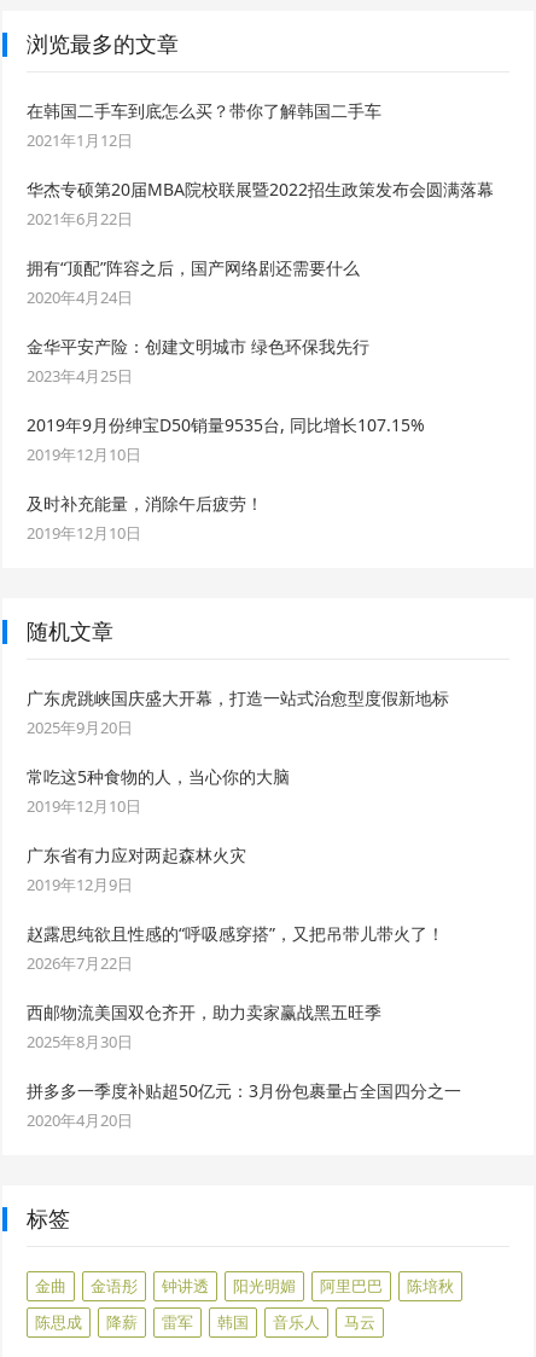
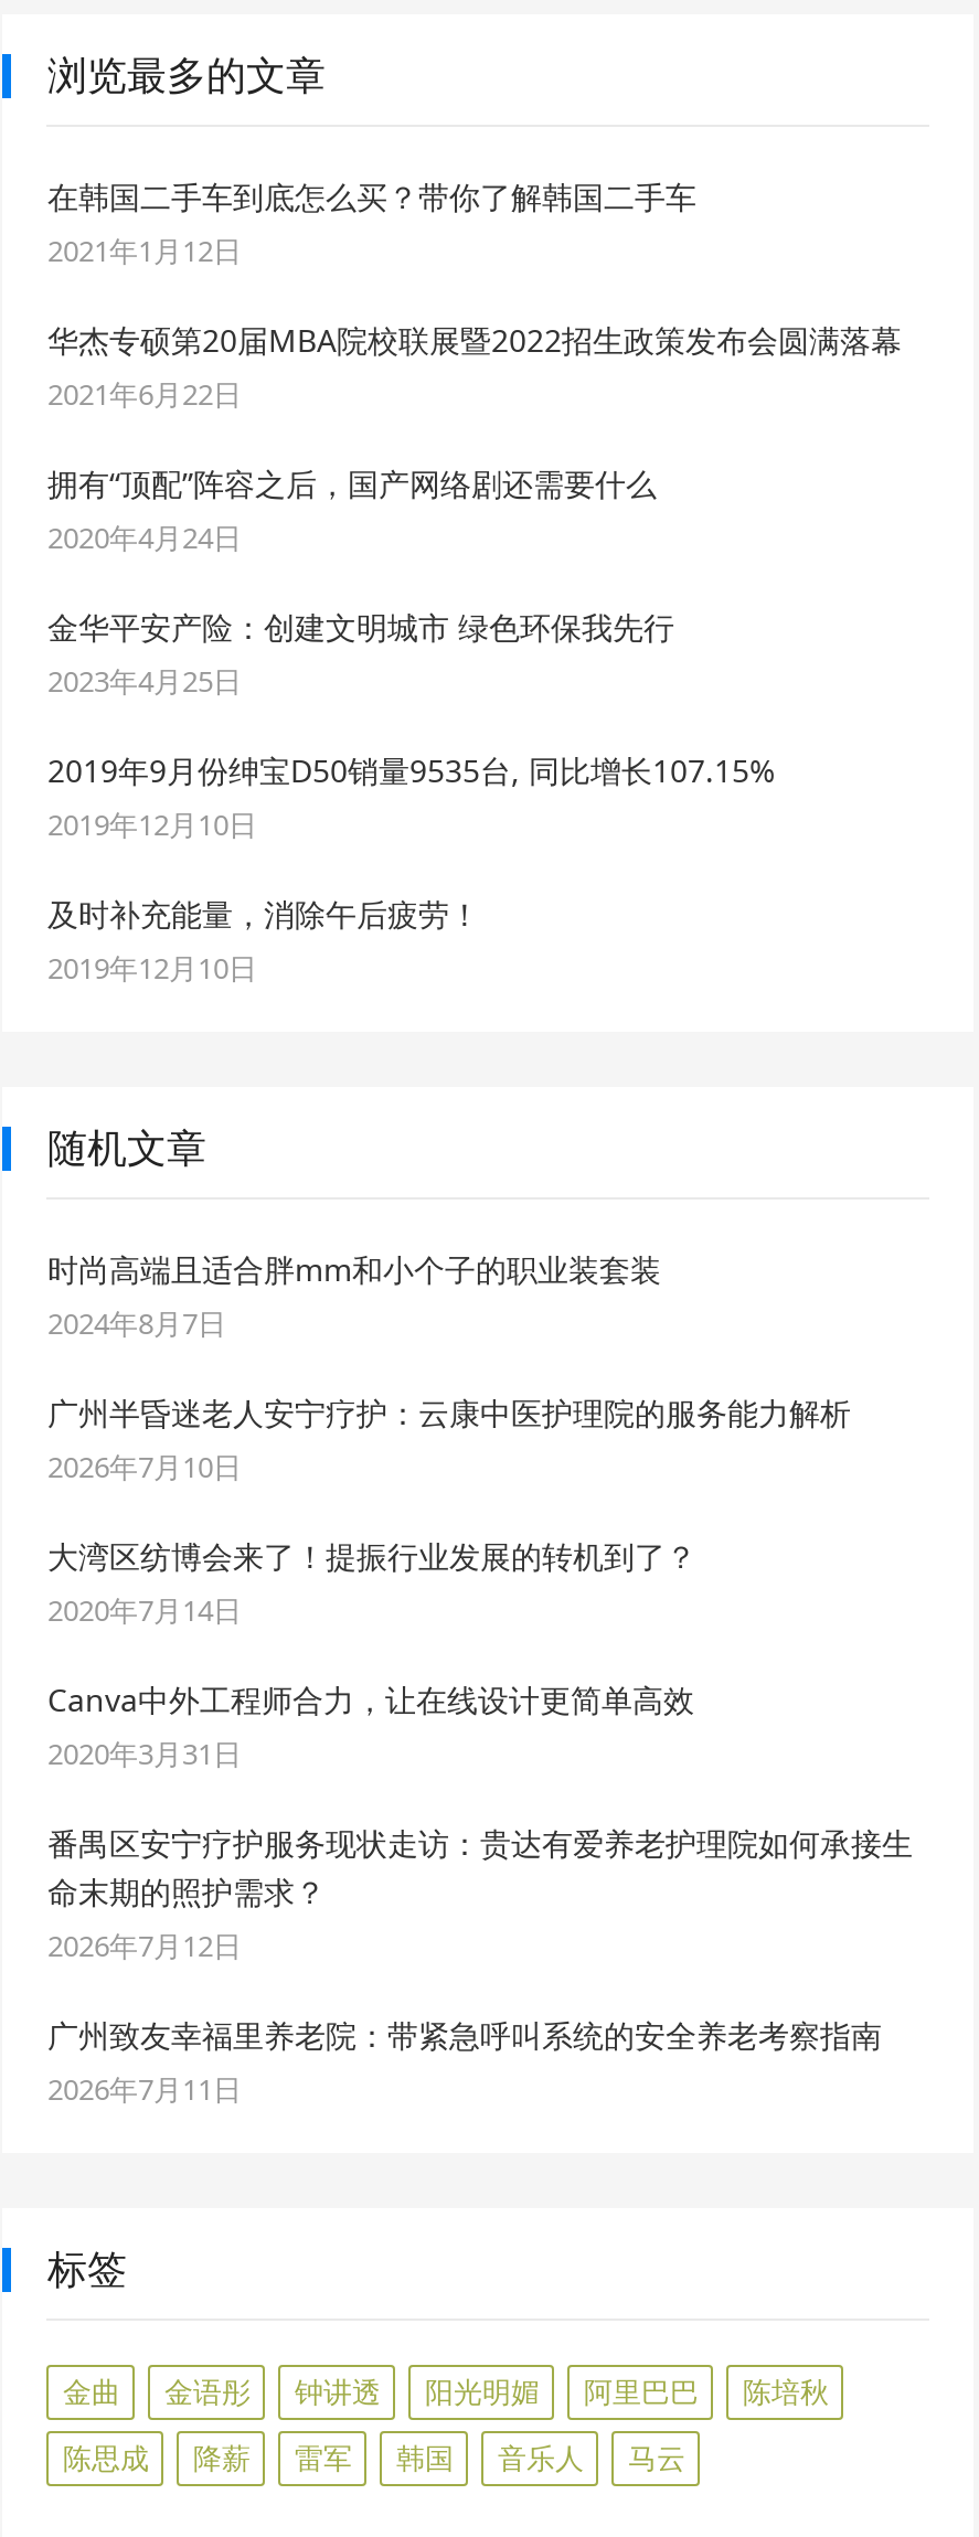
[27,686,450,738] 广东虎跳峡国庆盛大开幕，打造一站式治愈型度假新地标 | 2025年9月20日 -> [47,1248,661,1343] 时尚高端且适合胖mm和小个子的职业装套装 | 2024年8月7日
[27,765,290,817] 常吃这5种食物的人，当心你的大脑 | 2019年12月10日 -> [47,1391,851,1486] 广州半昏迷老人安宁疗护：云康中医护理院的服务能力解析 | 2026年7月10日
[27,843,247,895] 广东省有力应对两起森林火灾 | 2019年12月9日 -> [47,1535,696,1630] 大湾区纺博会来了！提振行业发展的转机到了？ | 2020年7月14日
[27,922,445,974] 赵露思纯欲且性感的“呼吸感穿搭”，又把吊带儿带火了！ | 2026年7月22日 -> [47,1678,694,1773] Canva中外工程师合力，让在线设计更简单高效 | 2020年3月31日
[27,1000,382,1052] 西邮物流美国双仓齐开，助力卖家赢战黑五旺季 | 2025年8月30日 -> [47,1822,913,1965] 番禺区安宁疗护服务现状走访：贵达有爱养老护理院如何承接生 | 命末期的照护需求？ | 2026年7月12日
[27,1079,462,1131] 拼多多一季度补贴超50亿元：3月份包裹量占全国四分之一 | 2020年4月20日 -> [47,2014,882,2109] 广州致友幸福里养老院：带紧急呼叫系统的安全养老考察指南 | 2026年7月11日

